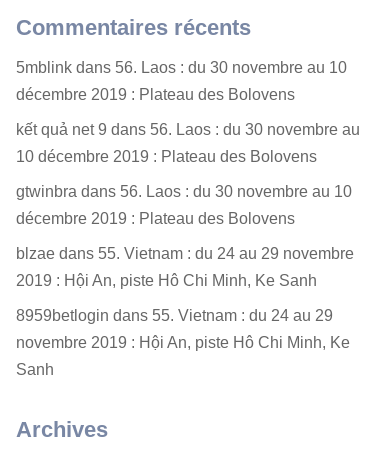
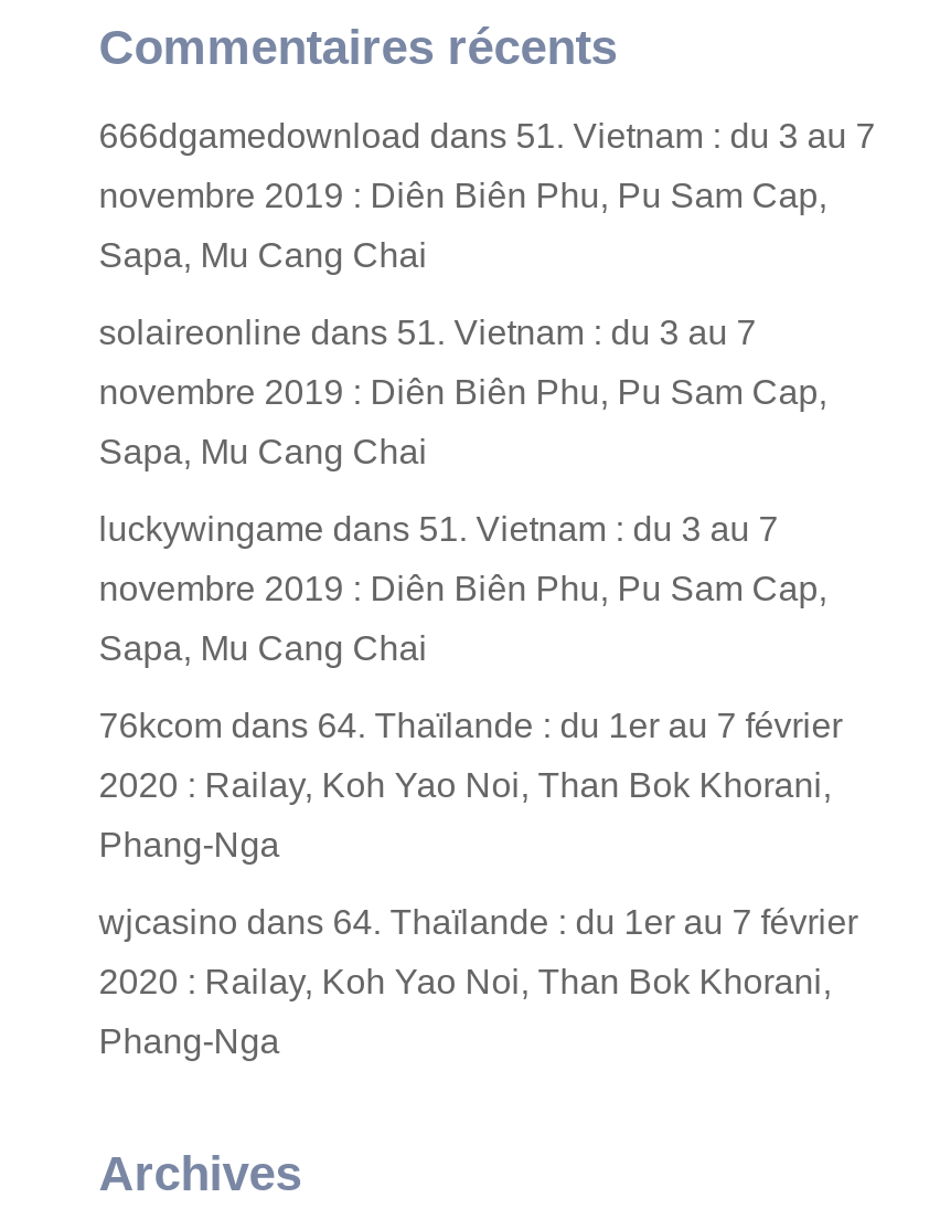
[16,59,360,378] 5mblink dans 56. Laos : du 30 novembre au 10 | décembre 2019 : Plateau des Bolovens | kết quả net 9 dans 56. Laos : du 30 novembre au | 10 décembre 2019 : Plateau des Bolovens | gtwinbra dans 56. Laos : du 30 novembre au 10 | décembre 2019 : Plateau des Bolovens | blzae dans 55. Vietnam : du 24 au 29 novembre | 2019 : Hội An, piste Hô Chi Minh, Ke Sanh | 8959betlogin dans 55. Vietnam : du 24 au 29 | novembre 2019 : Hội An, piste Hô Chi Minh, Ke | Sanh -> [99,117,876,1060] 666dgamedownload dans 51. Vietnam : du 3 au 7 | novembre 2019 : Diên Biên Phu, Pu Sam Cap, | Sapa, Mu Cang Chai | solaireonline dans 51. Vietnam : du 3 au 7 | novembre 2019 : Diên Biên Phu, Pu Sam Cap, | Sapa, Mu Cang Chai | luckywingame dans 51. Vietnam : du 3 au 7 | novembre 2019 : Diên Biên Phu, Pu Sam Cap, | Sapa, Mu Cang Chai | 76kcom dans 64. Thaïlande : du 1er au 7 février | 2020 : Railay, Koh Yao Noi, Than Bok Khorani, | Phang-Nga | wjcasino dans 64. Thaïlande : du 1er au 7 février | 2020 : Railay, Koh Yao Noi, Than Bok Khorani, | Phang-Nga

